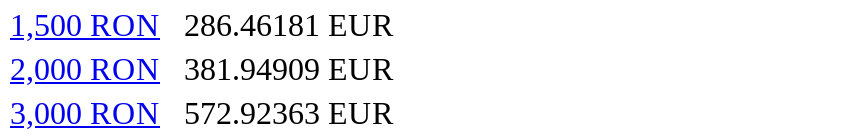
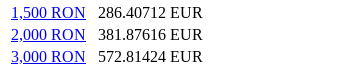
[10,7,394,41] 1,500 RON 286.46181 EUR -> [11,4,203,21] 1,500 RON 286.40712 EUR
[10,51,394,85] 2,000 RON 381.94909 EUR -> [11,26,203,43] 2,000 RON 381.87616 EUR
[10,95,394,129] 3,000 RON 572.92363 EUR -> [11,48,203,65] 3,000 RON 572.81424 EUR

